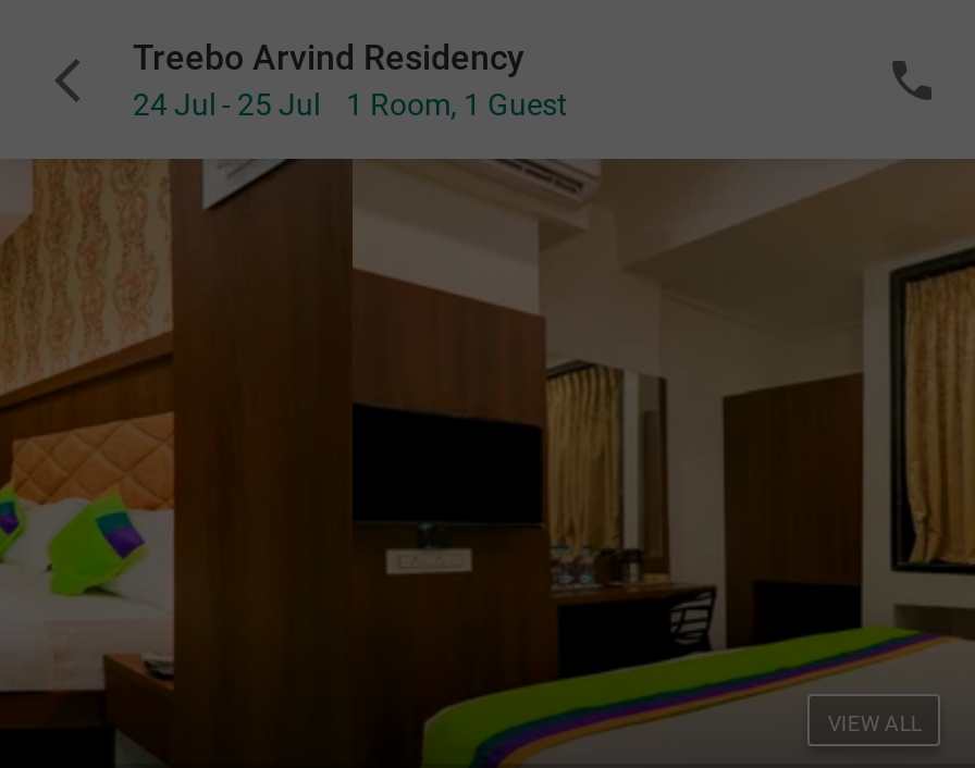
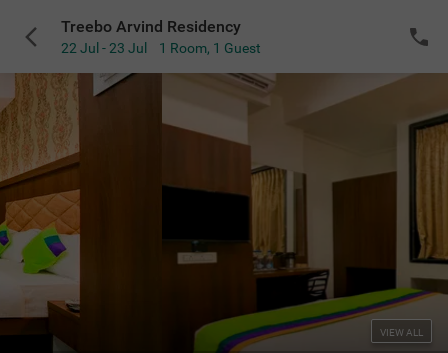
[133,87,568,122] 24 Jul - 25 Jul 1 Room, 1 Guest -> [61,40,261,56] 22 Jul - 23 Jul 1 Room, 1 Guest

